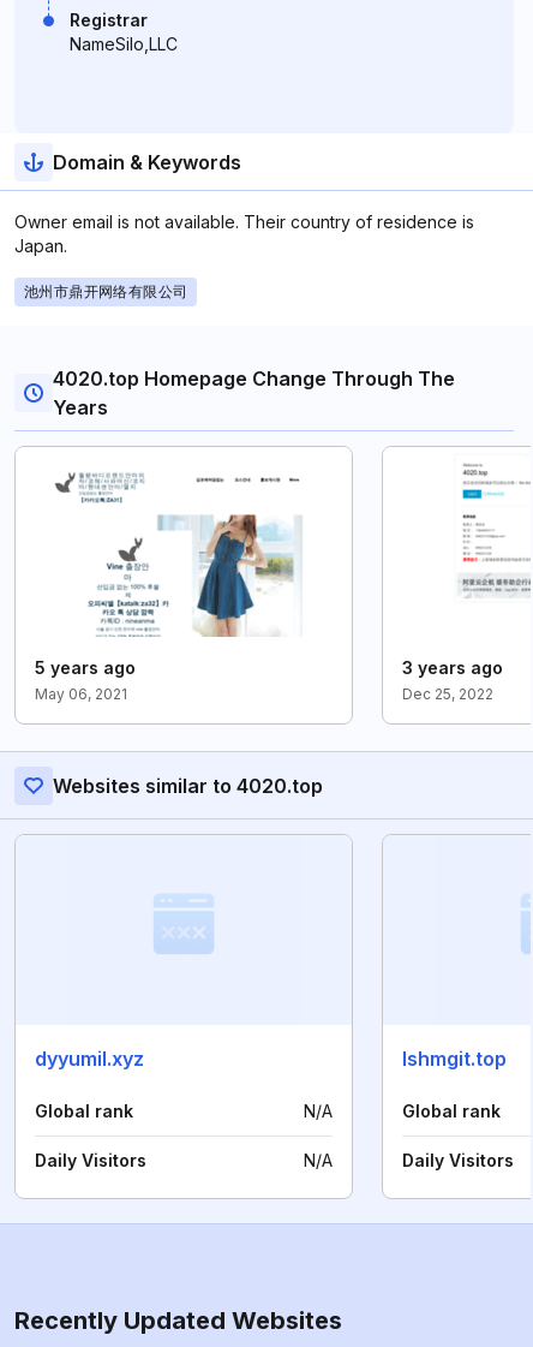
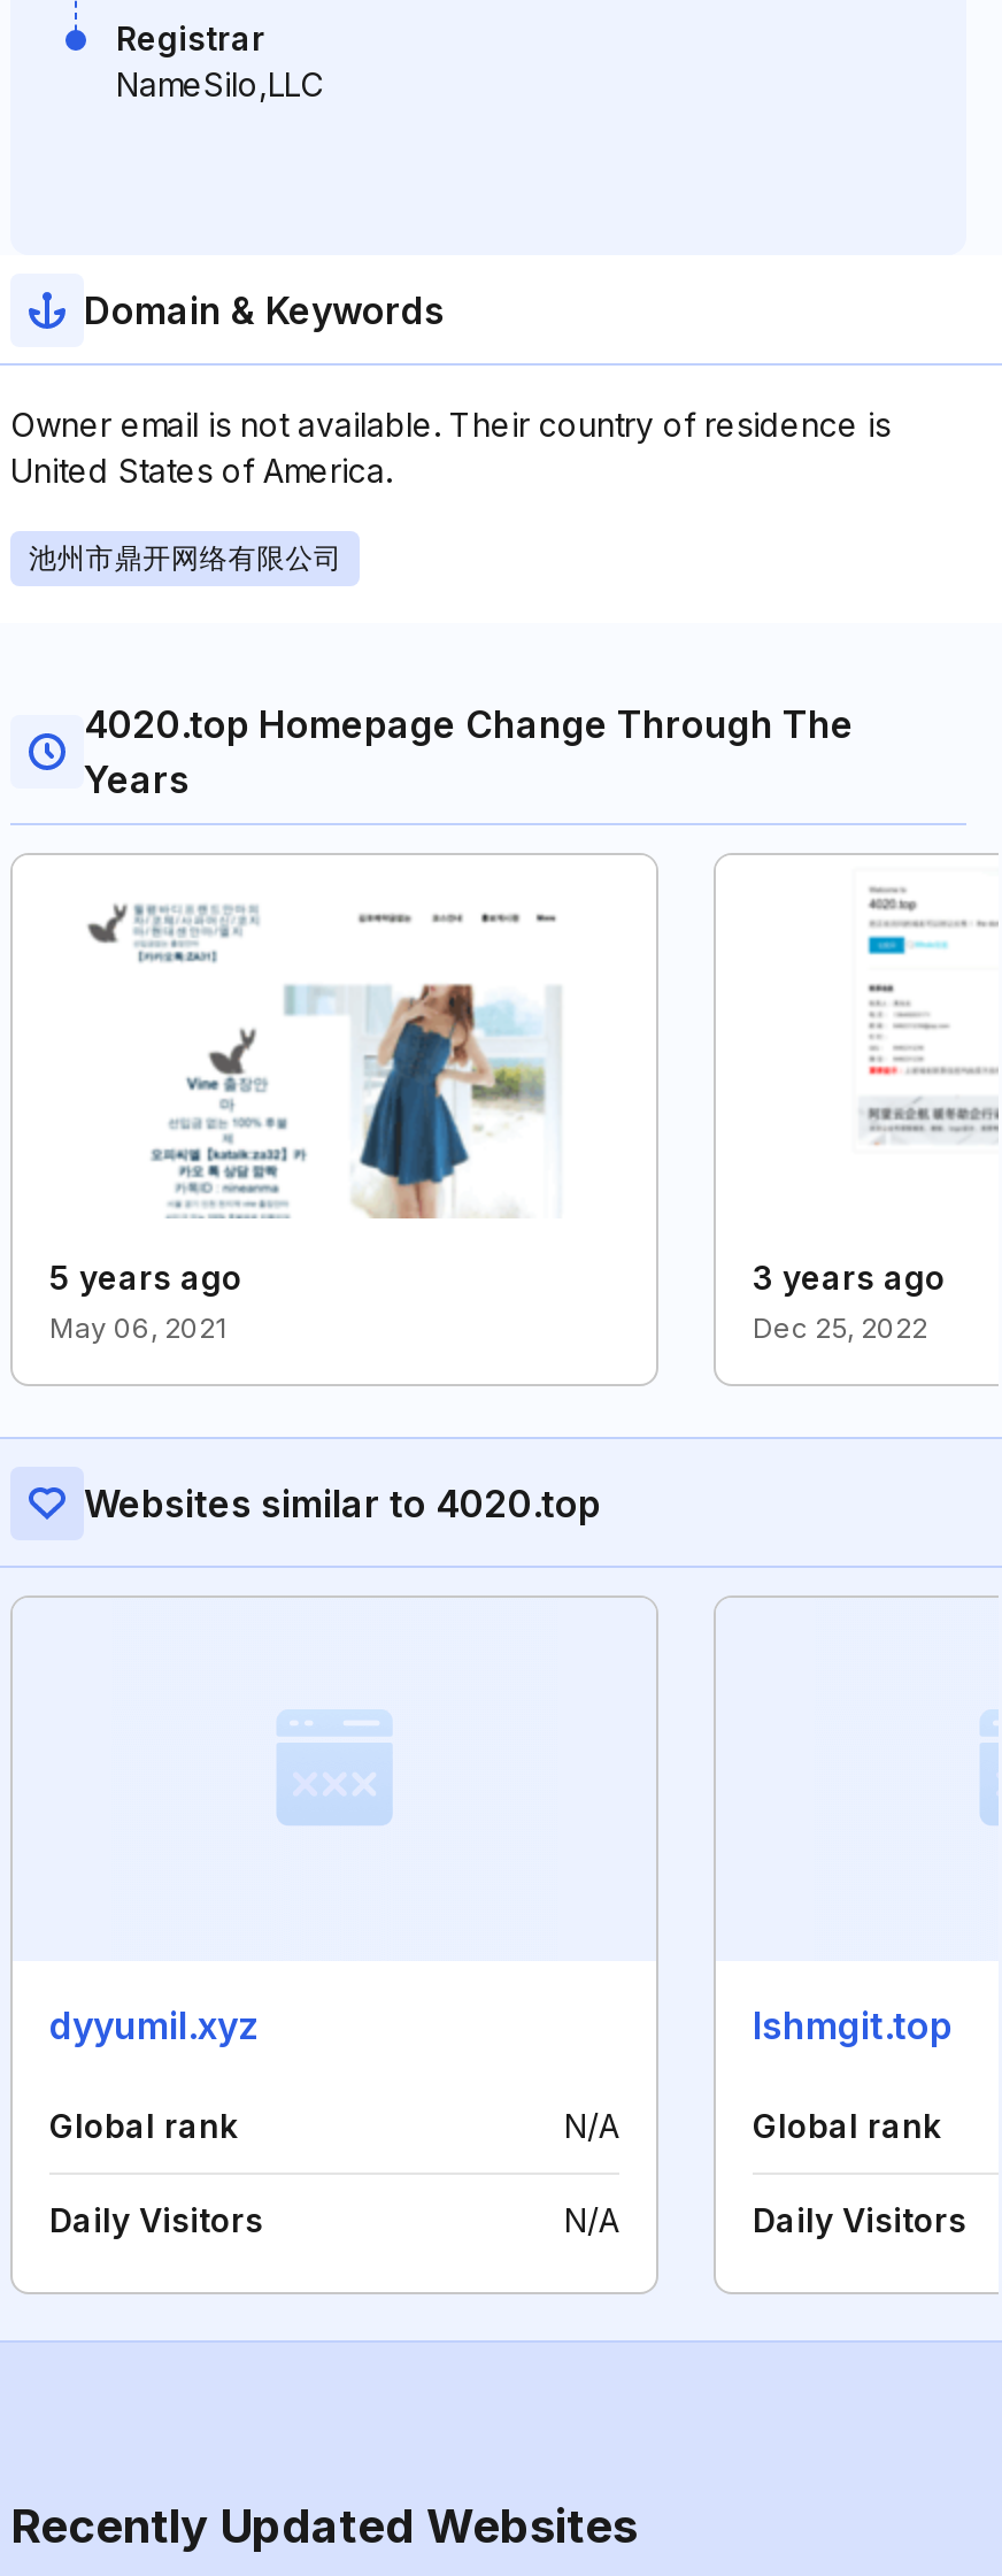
[14,236,67,256] Japan. -> [10,451,392,490] United States of America.

